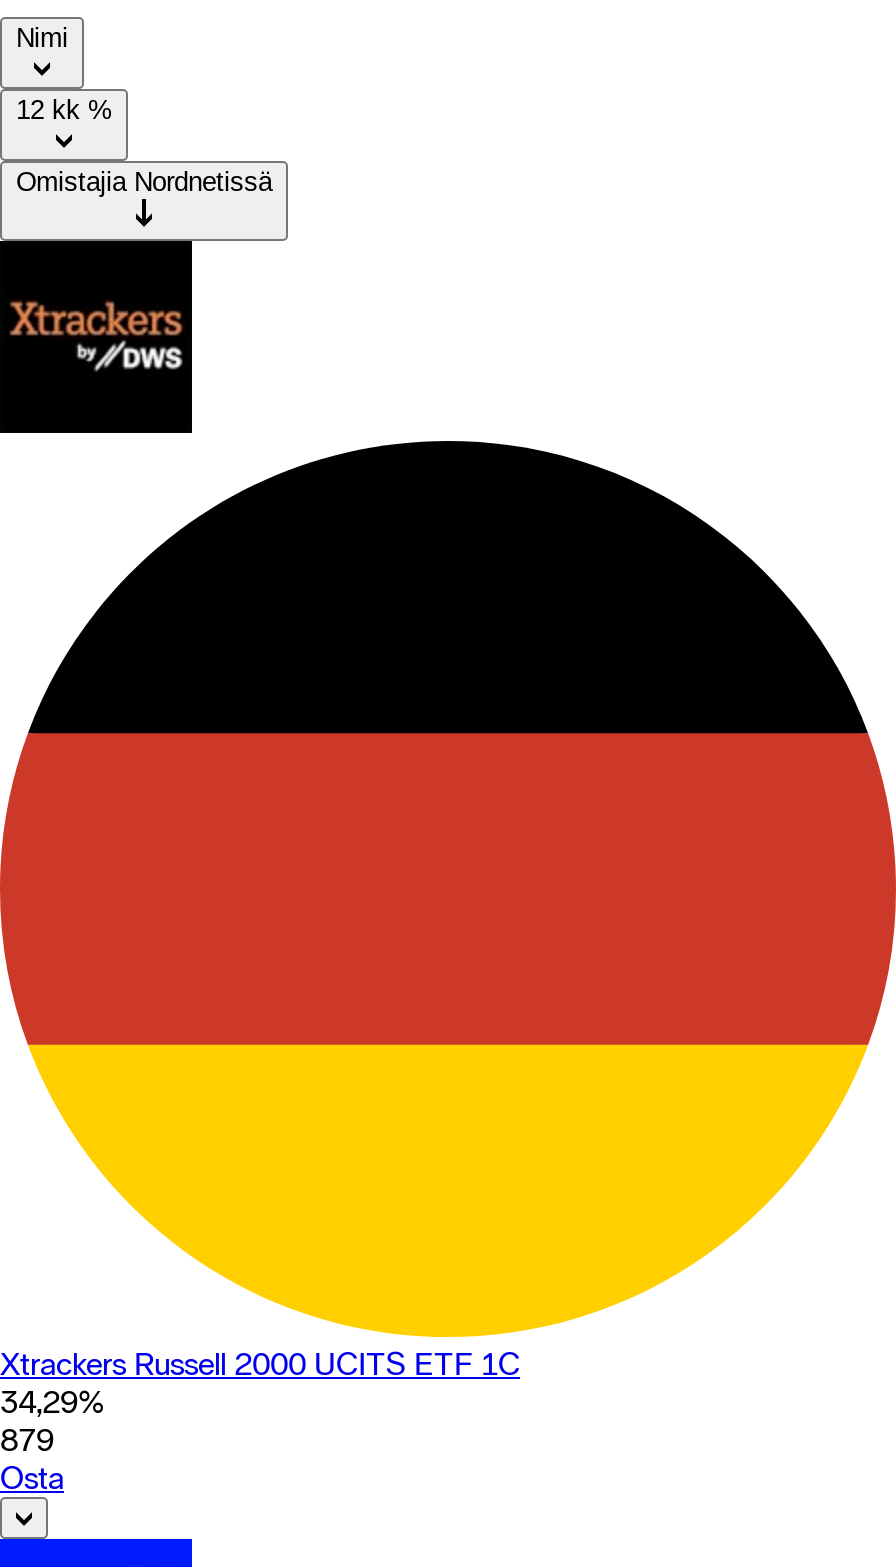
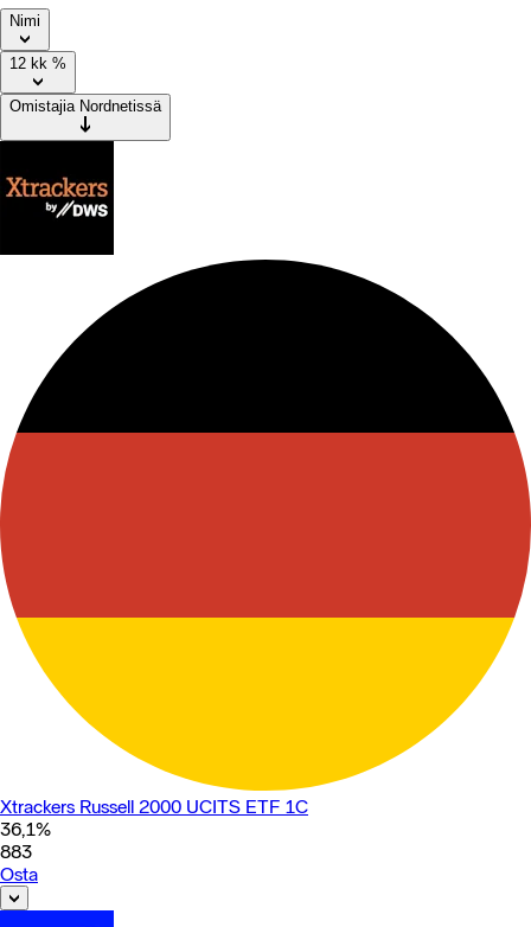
[0,1383,104,1421] 34,29% -> [0,818,51,841] 36,1%
[0,1421,54,1459] 879 -> [0,841,32,863] 883

